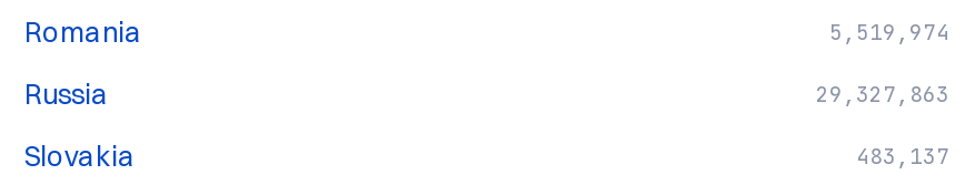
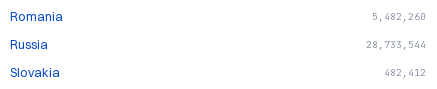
[829,18,949,47] 5,519,974 -> [372,10,426,23] 5,482,260
[816,80,949,109] 29,327,863 -> [366,38,426,51] 28,733,544
[856,142,949,171] 483,137 -> [384,66,426,79] 482,412

